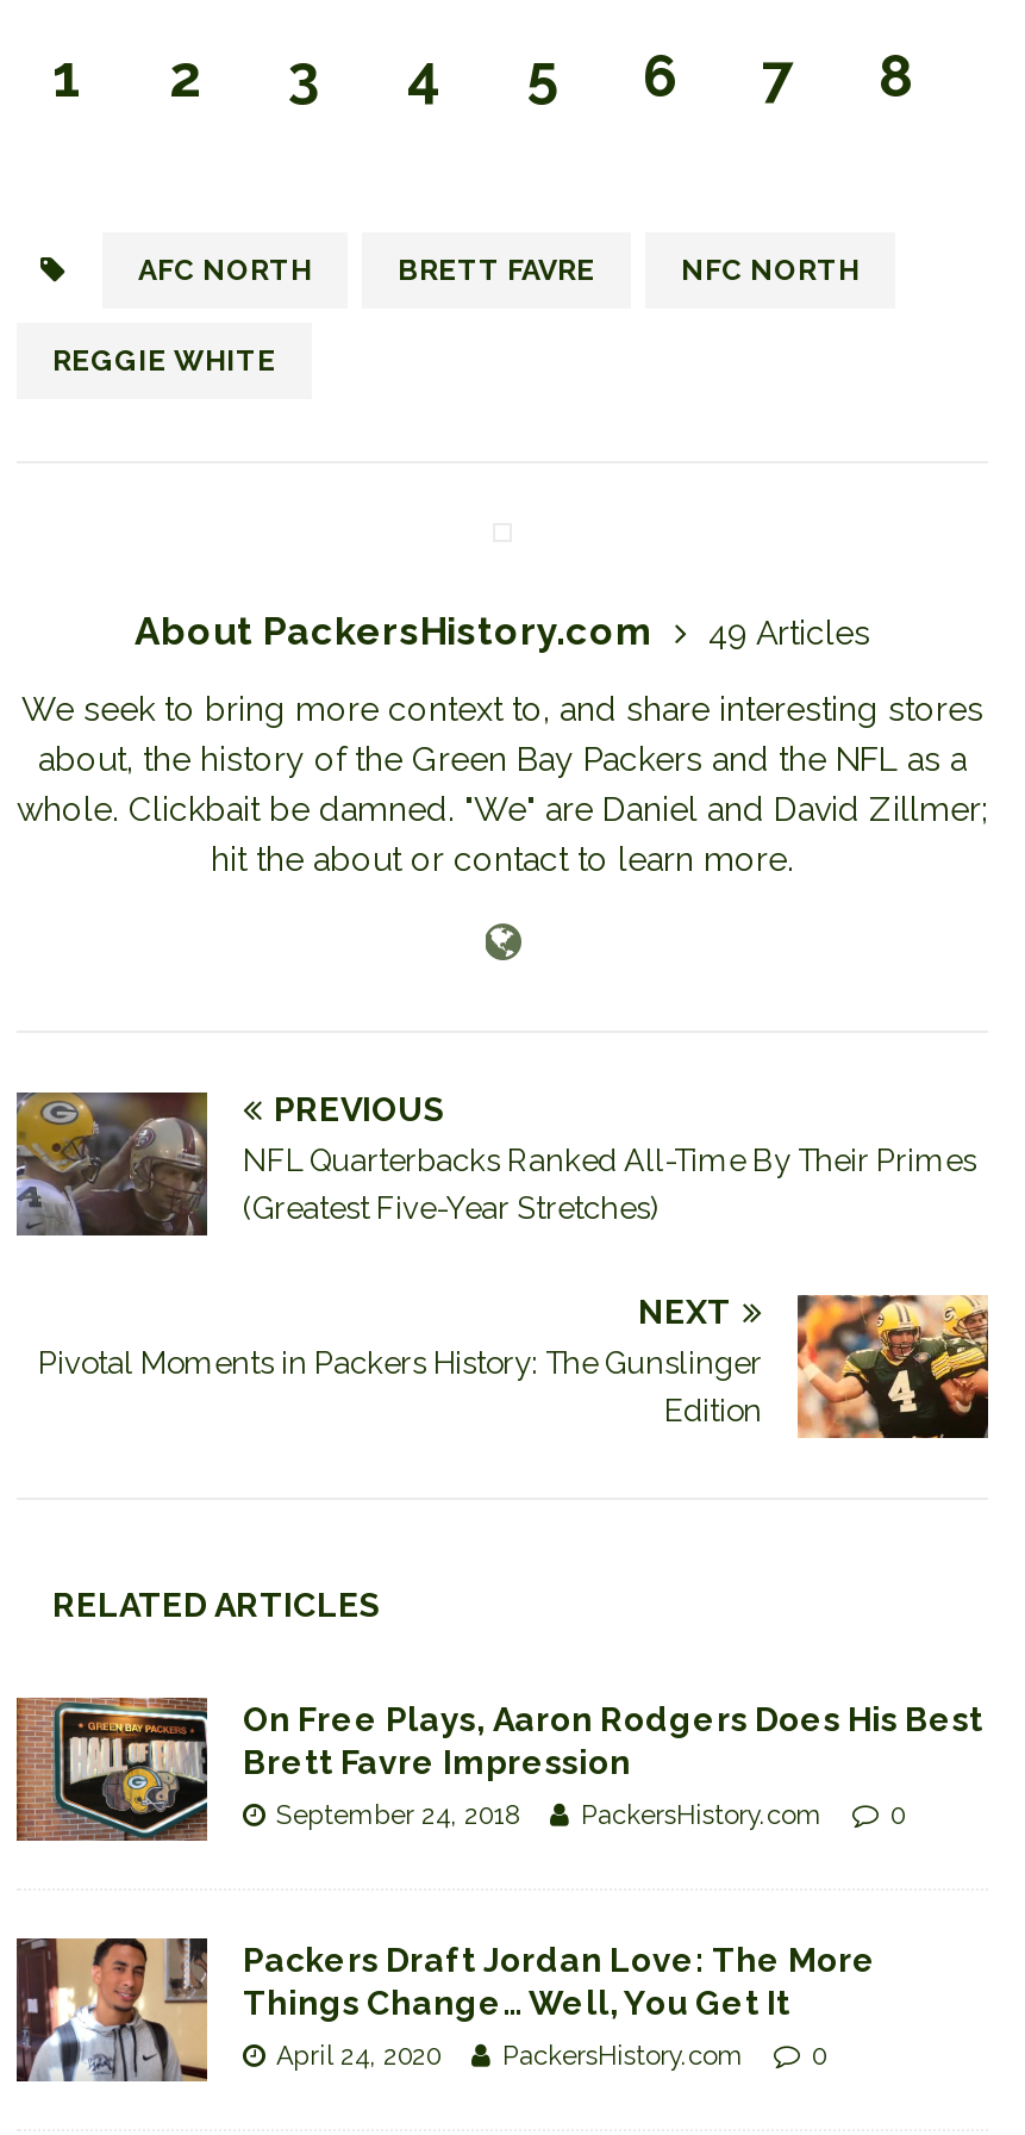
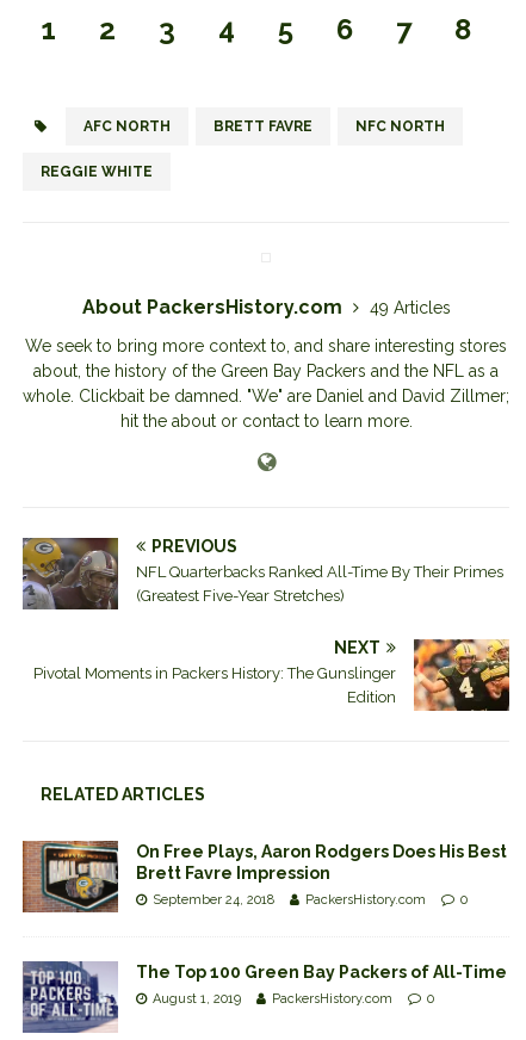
[14,1936,876,2124] [image] | Packers Draft Jordan Love: The More | Things Change… Well, You Get It -> [21,960,507,1034] [image] | The Top 100 Green Bay Packers of All-Time
[276,2040,743,2071] April 24, 2020 PackersHistory.com -> [153,991,392,1006] August 1, 2019 PackersHistory.com

